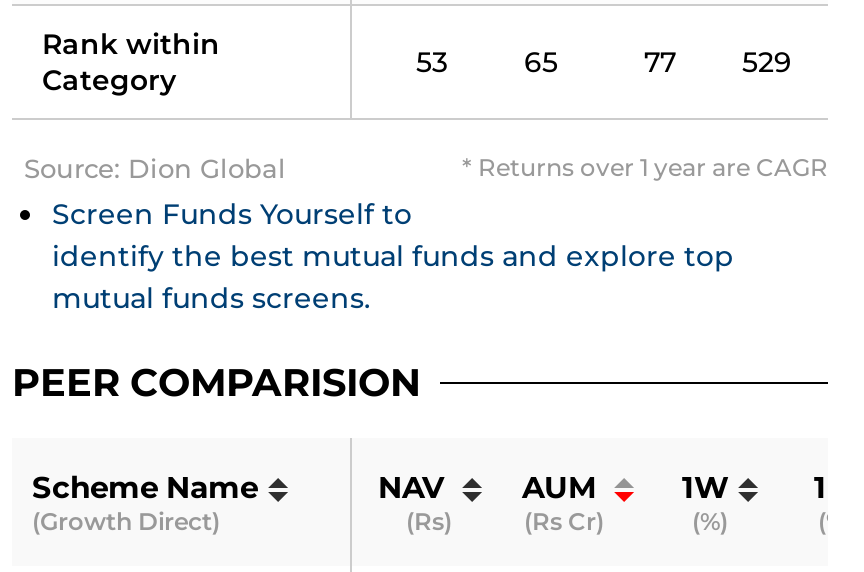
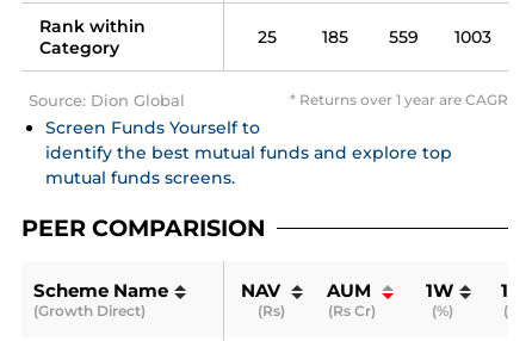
[416,43,448,79] 53 -> [258,26,277,47] 25
[524,43,558,79] 65 -> [322,26,348,47] 185
[644,43,676,79] 77 -> [389,26,419,47] 559
[742,43,792,79] 529 -> [454,26,491,47] 1003

